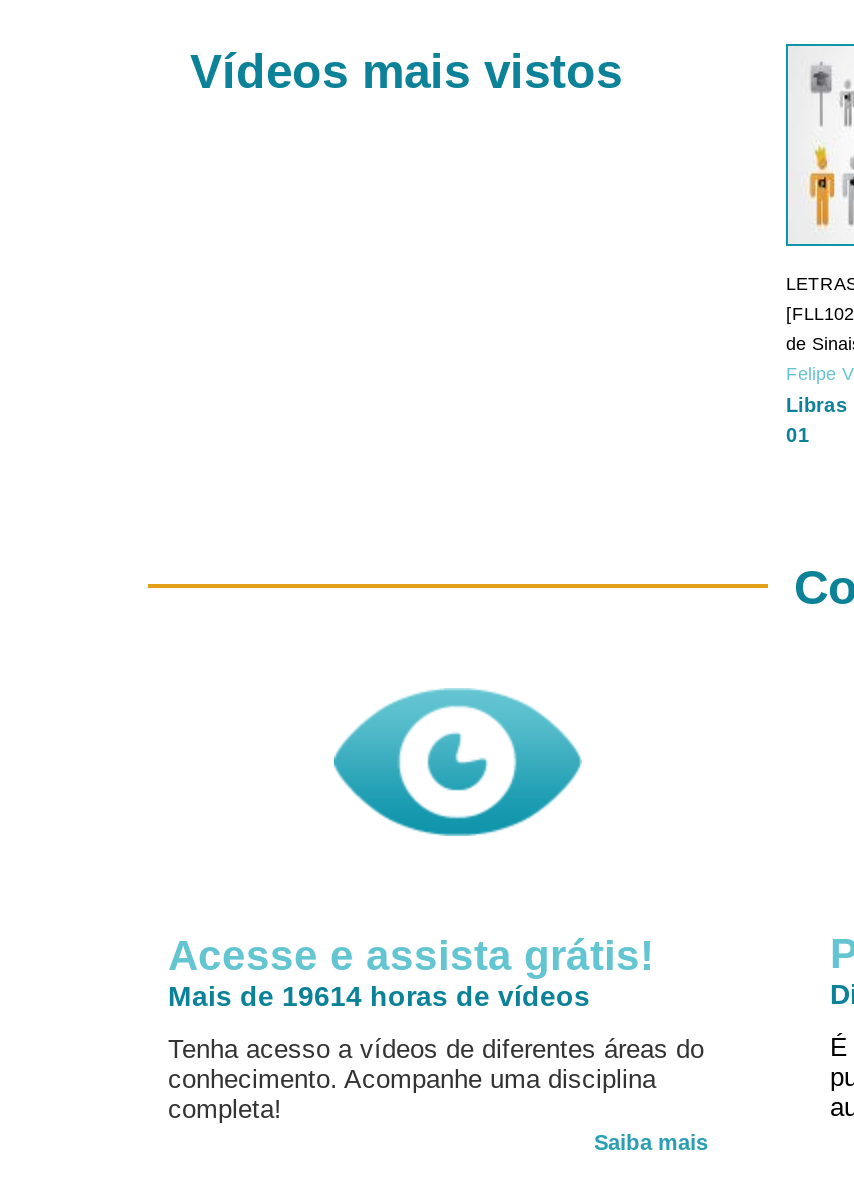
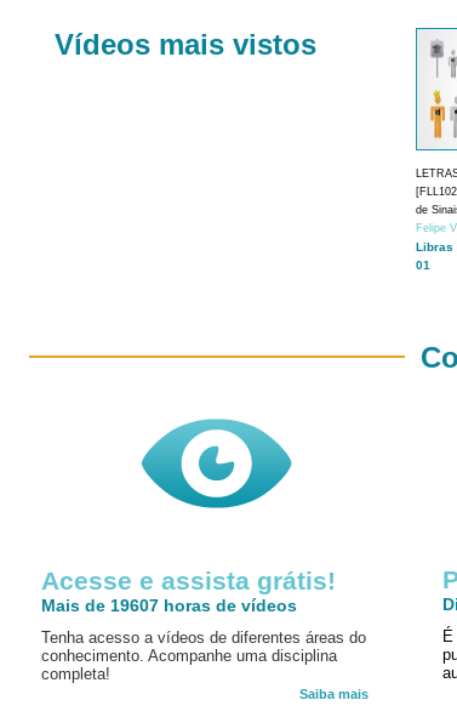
[168,980,590,1012] Mais de 19614 horas de vídeos -> [41,596,297,615] Mais de 19607 horas de vídeos

